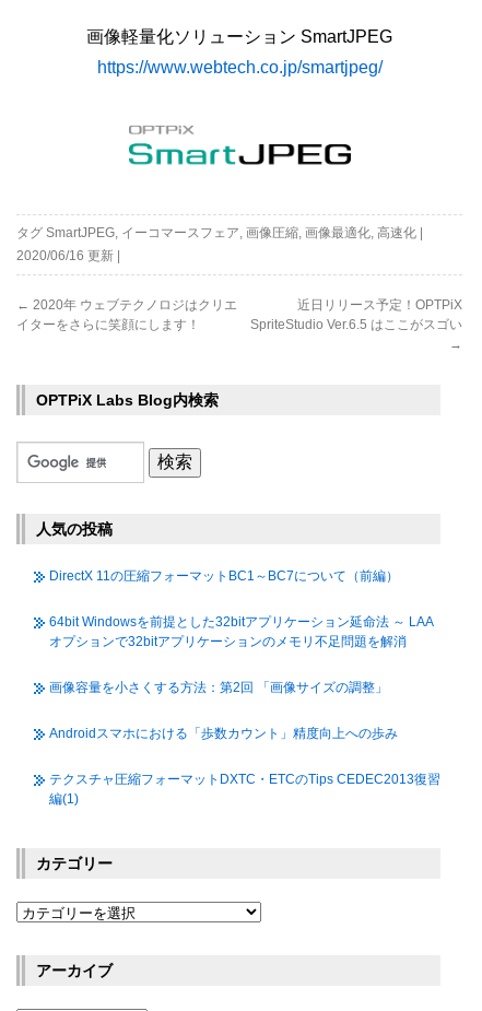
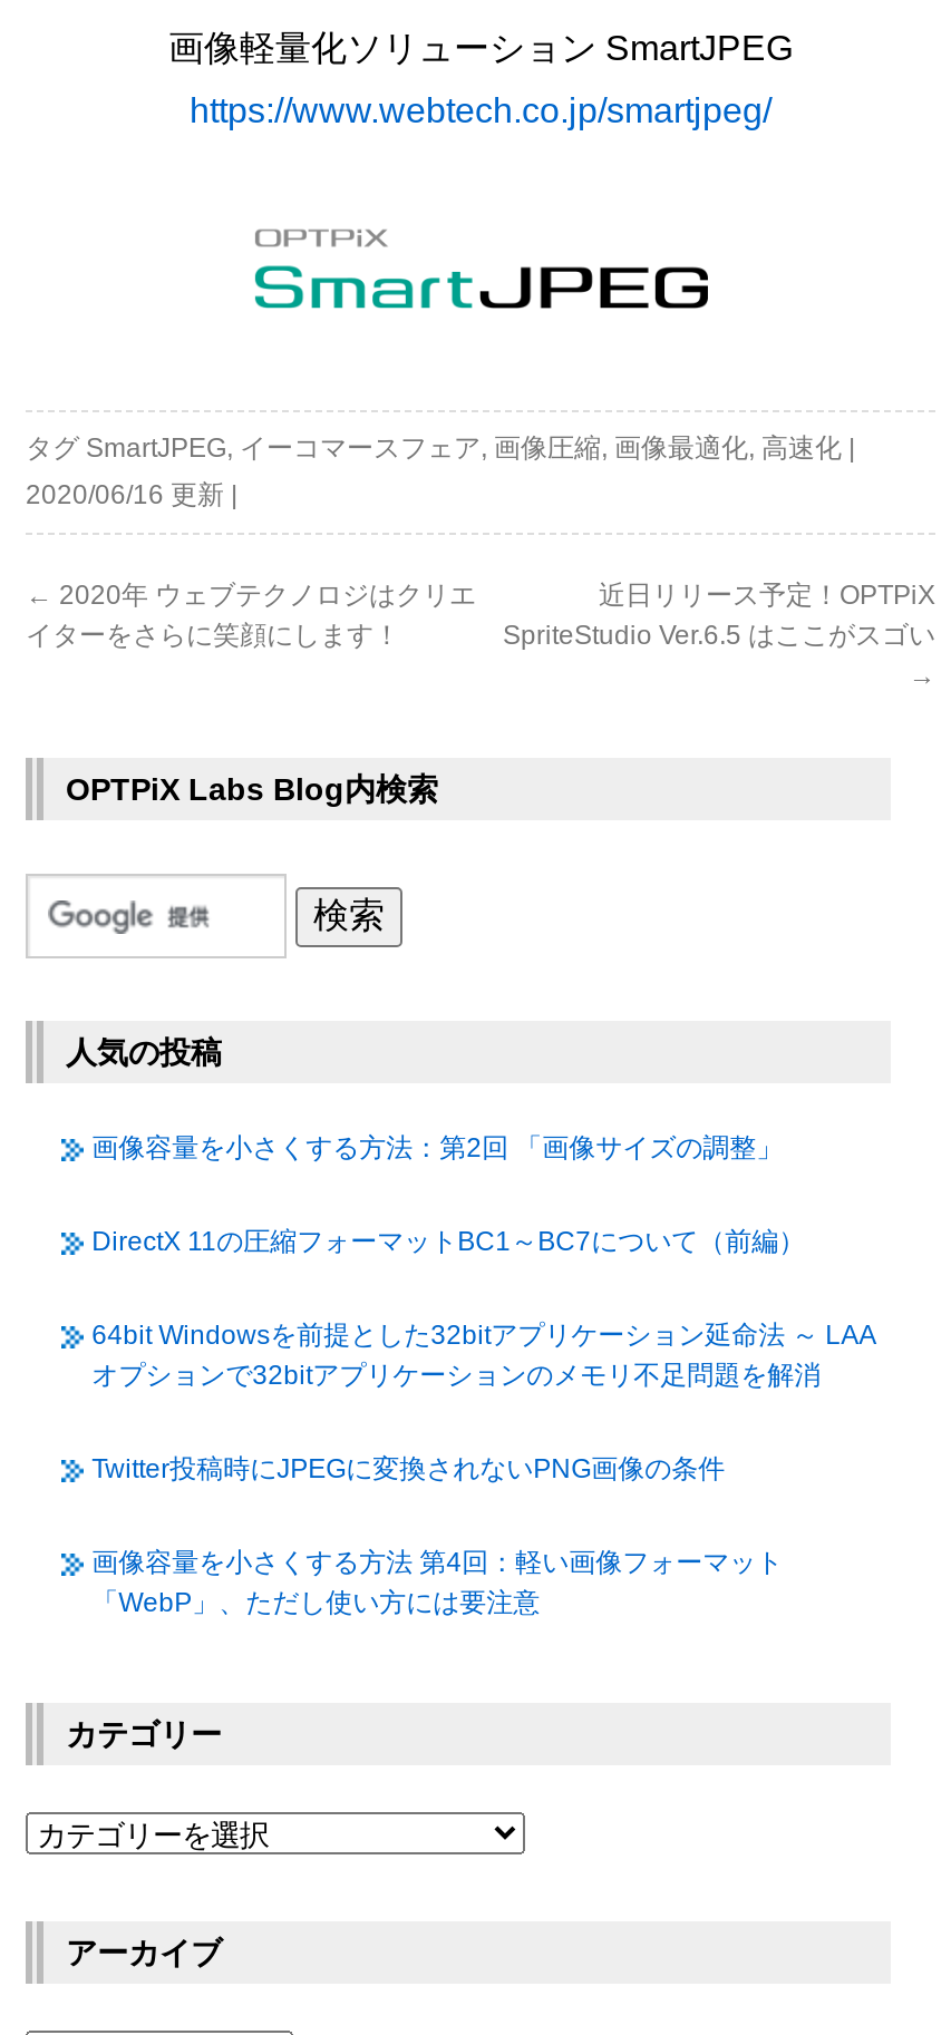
moved [49,568,433,649] -> [92,1226,877,1391]: DirectX 11の圧縮フォーマットBC1～BC7について（前編） | 64bit Windowsを前提とした32bitアプリケーション延命法 ～ LAA | オプションで32bitアプリケーションのメモリ不足問題を解消
moved [49,680,388,695] -> [92,1133,783,1164]: 画像容量を小さくする方法：第2回 「画像サイズの調整」
[49,726,440,807] Androidスマホにおける「歩数カウント」精度向上への歩み | テクスチャ圧縮フォーマットDXTC・ETCのTips CEDEC2013復習 | 編(1) -> [92,1453,783,1618] Twitter投稿時にJPEGに変換されないPNG画像の条件 | 画像容量を小さくする方法 第4回：軽い画像フォーマット | 「WebP」、ただし使い方には要注意

